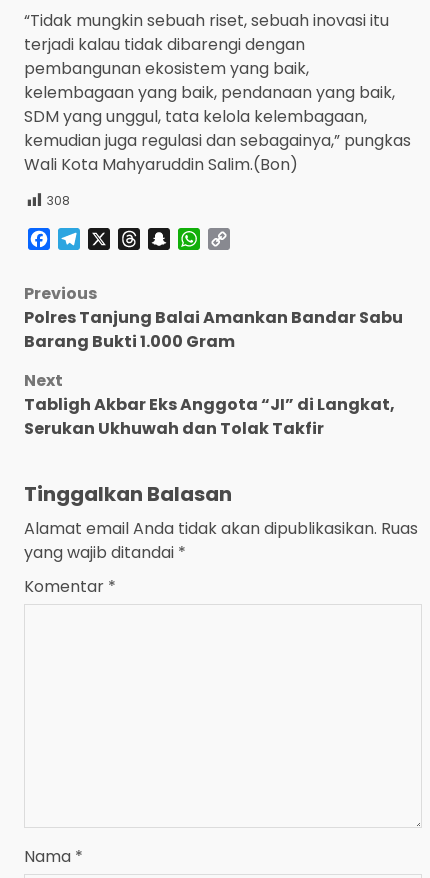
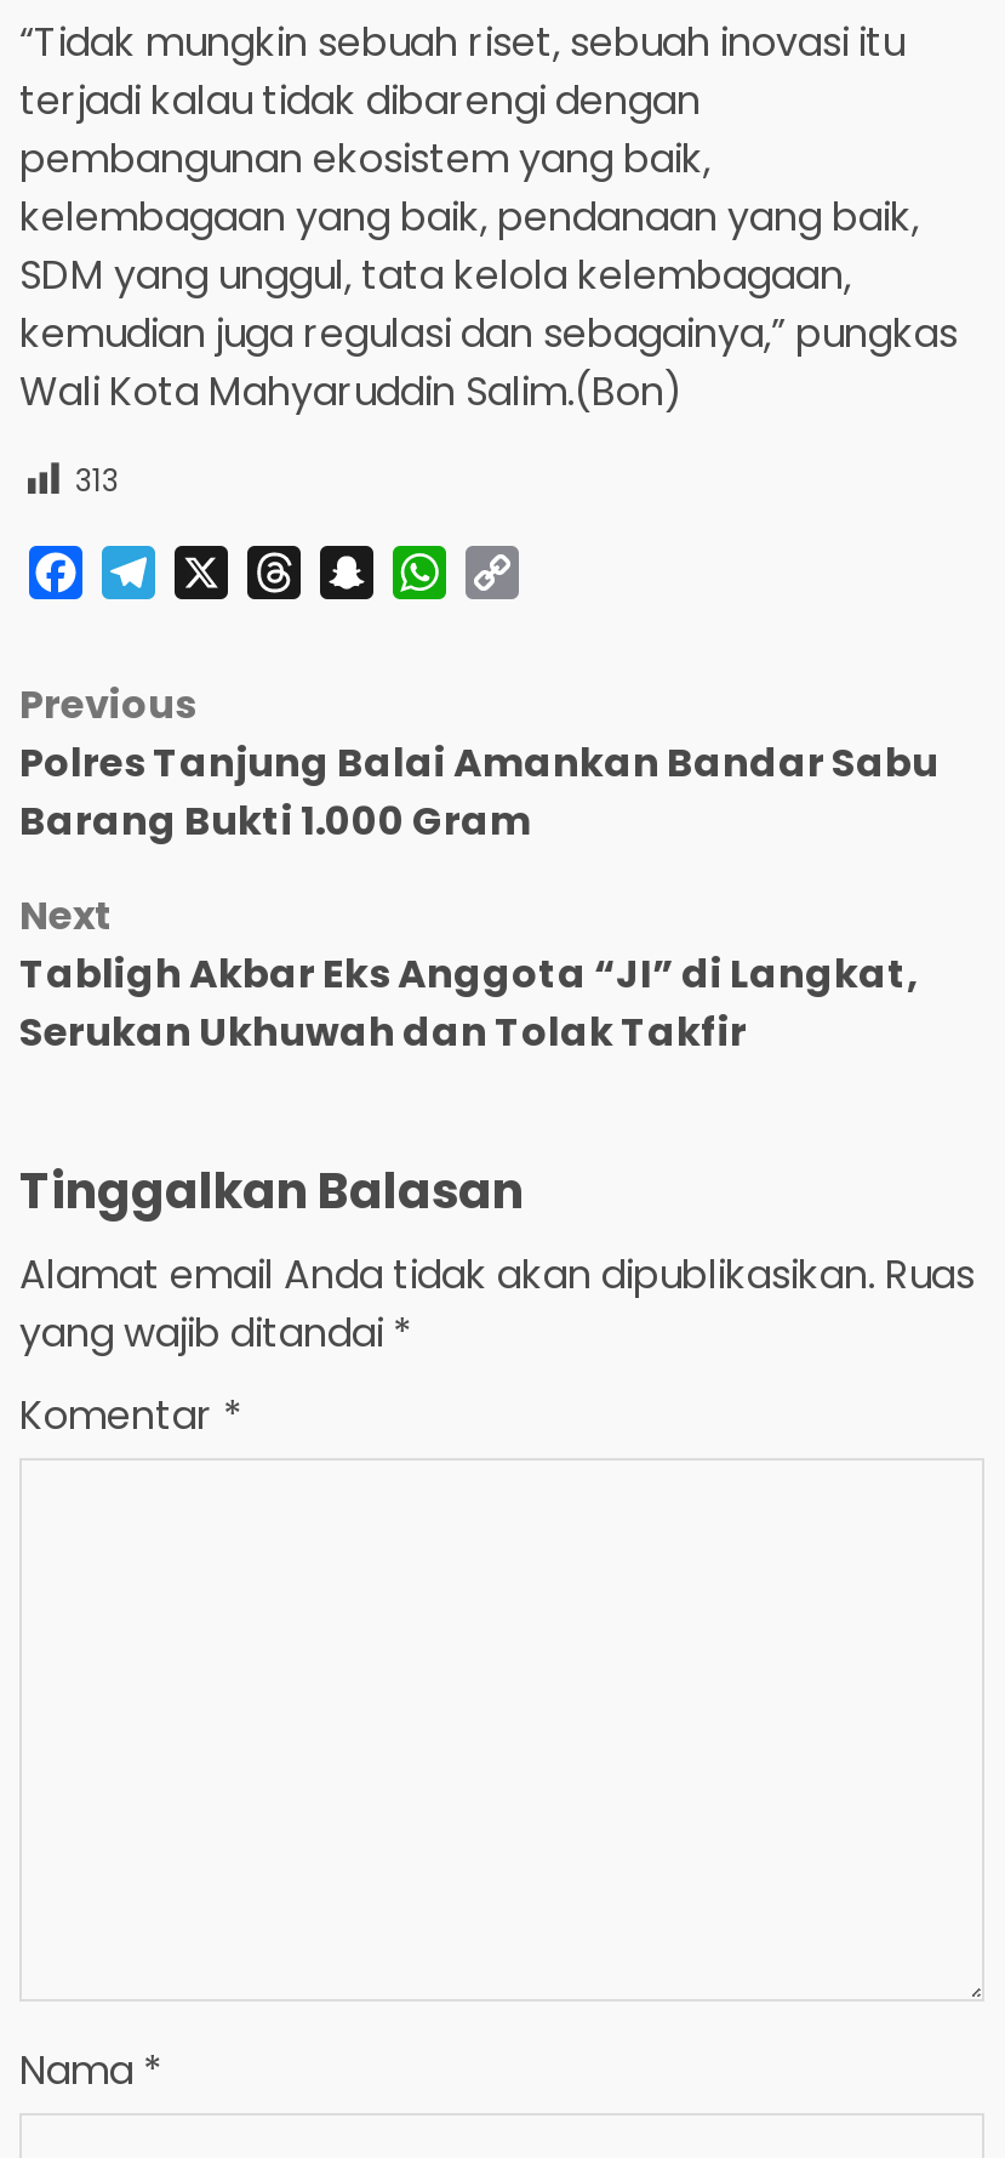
[47,192,70,209] 308 -> [75,459,119,500] 313

